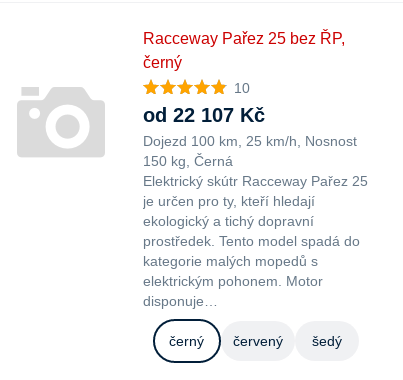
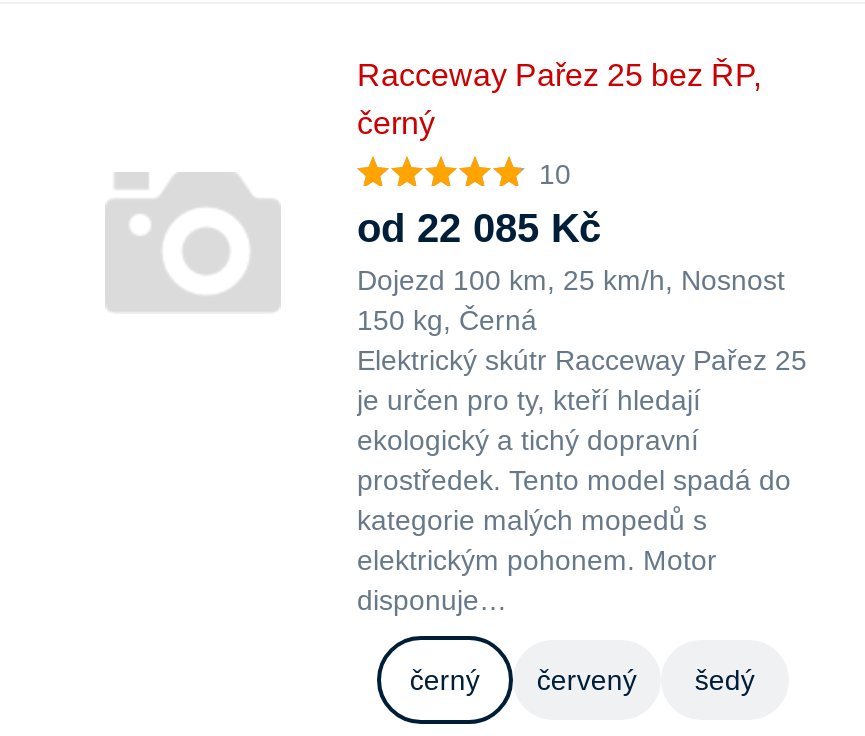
[143,104,265,126] od 22 107 Kč -> [357,206,601,250] od 22 085 Kč

